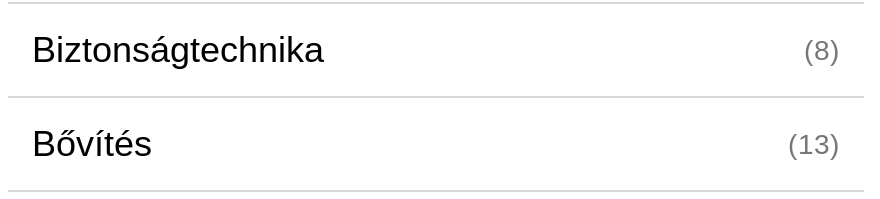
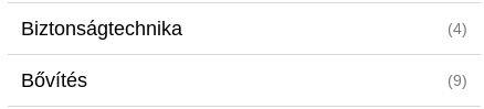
[804,34,840,66] (8) -> [448,20,467,37] (4)
[788,128,840,160] (13) -> [448,72,467,89] (9)

